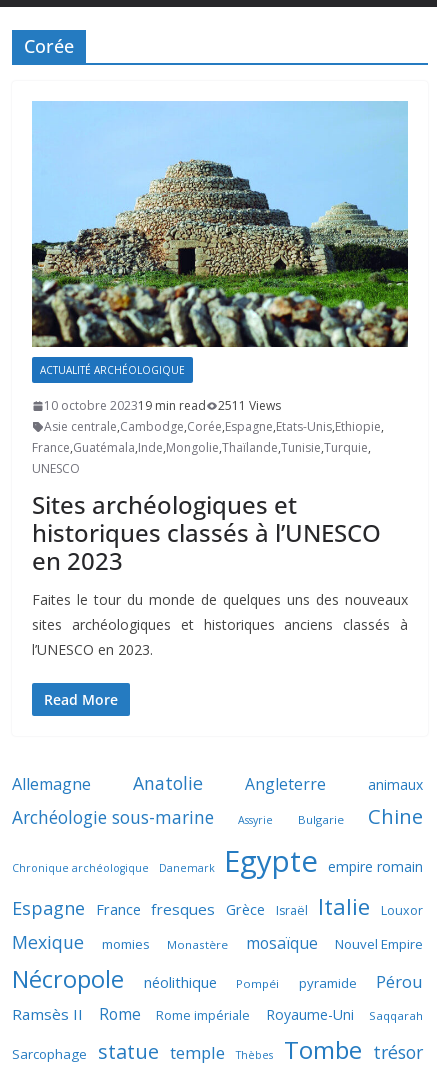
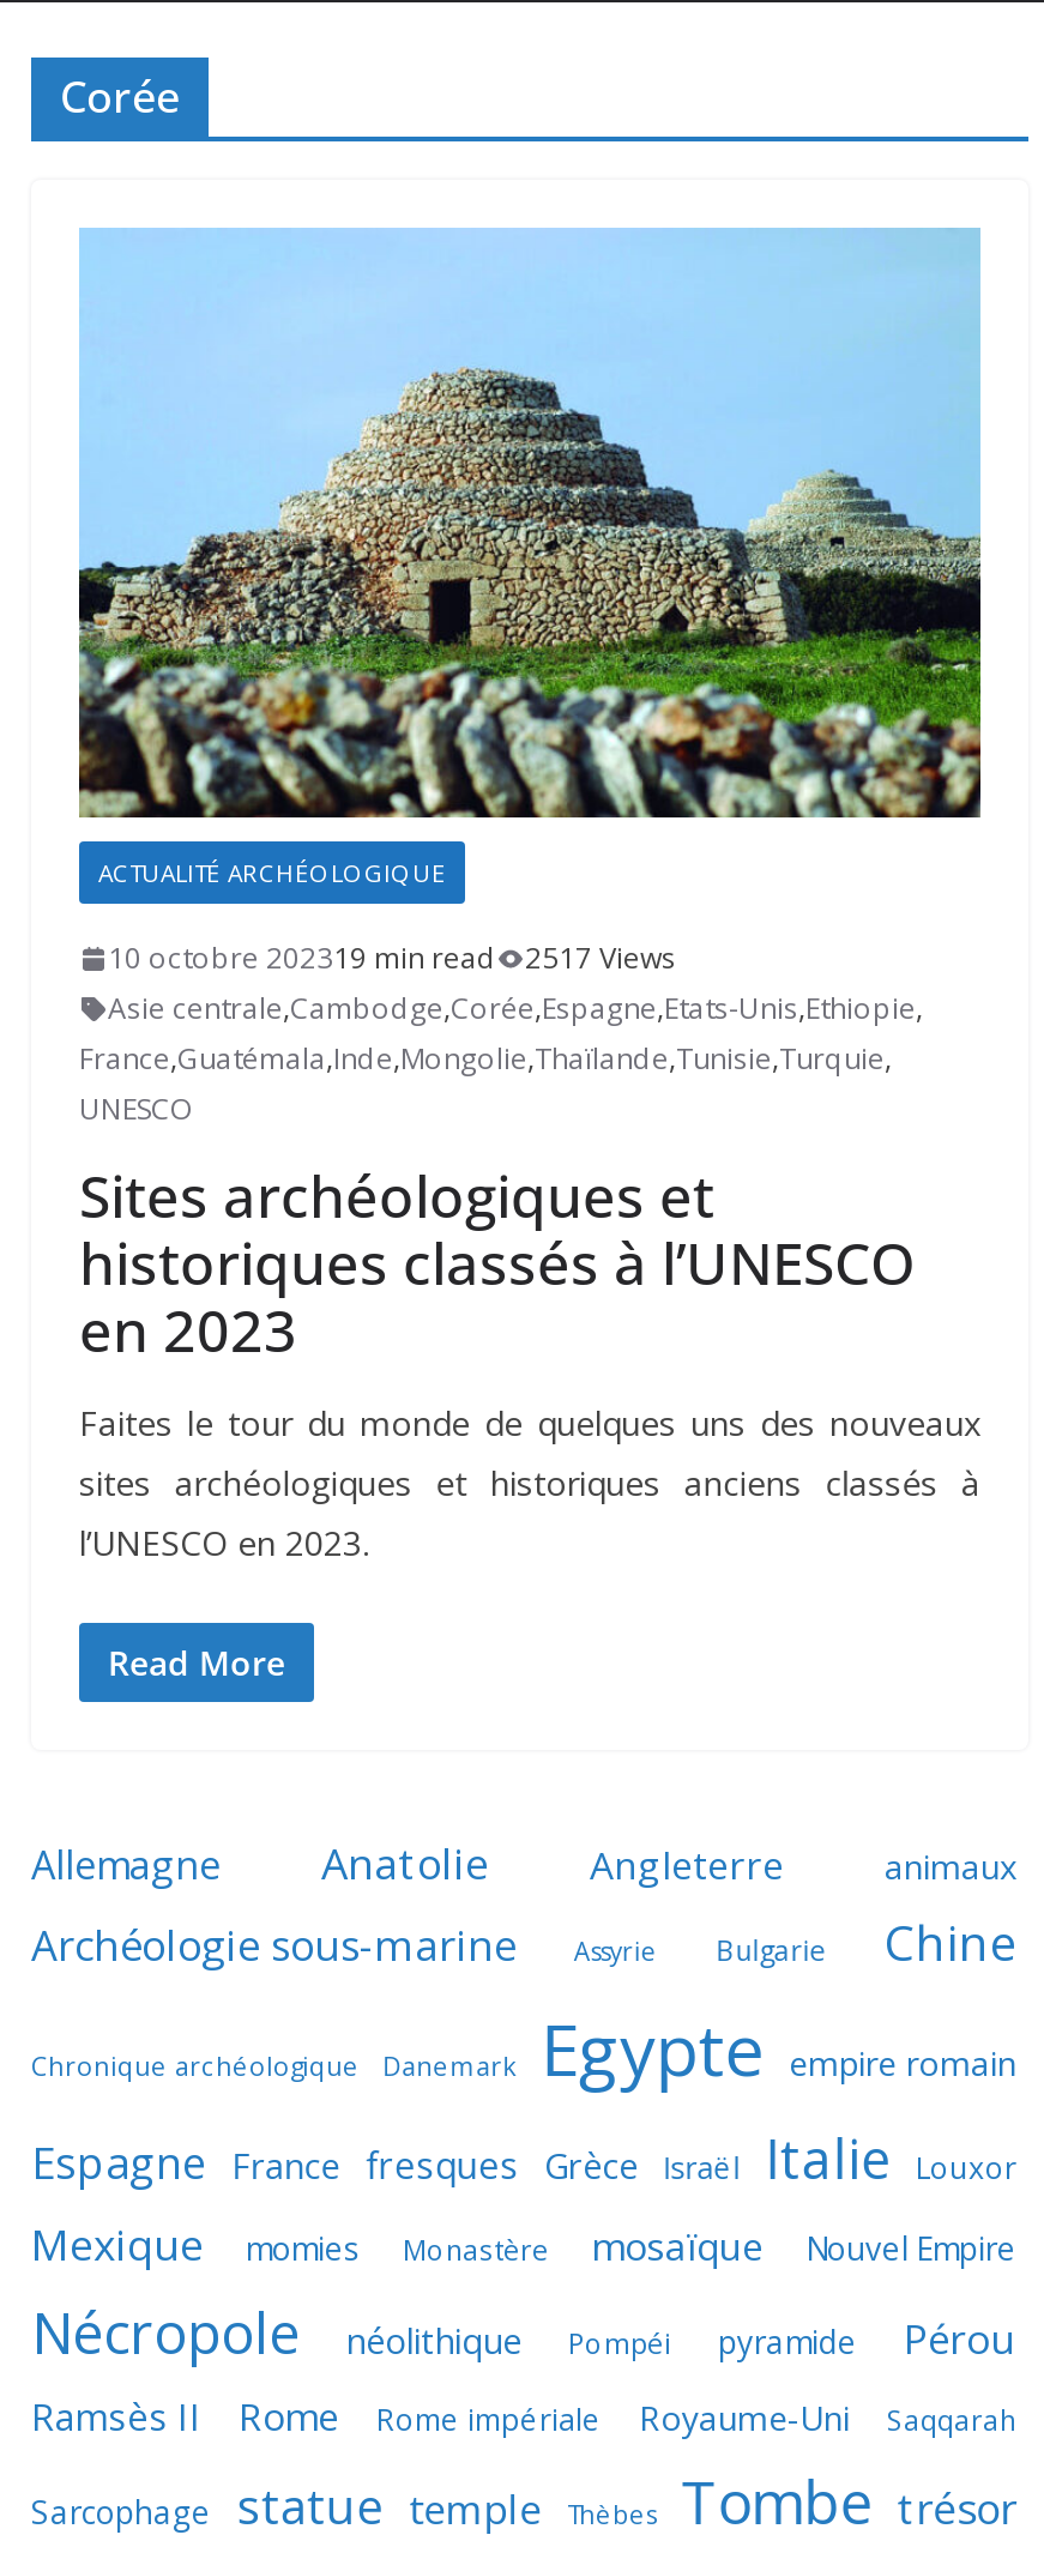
[44,397,281,414] 10 octobre 202319 min read 2511 Views -> [108,937,676,978] 10 octobre 202319 min read 2517 Views

